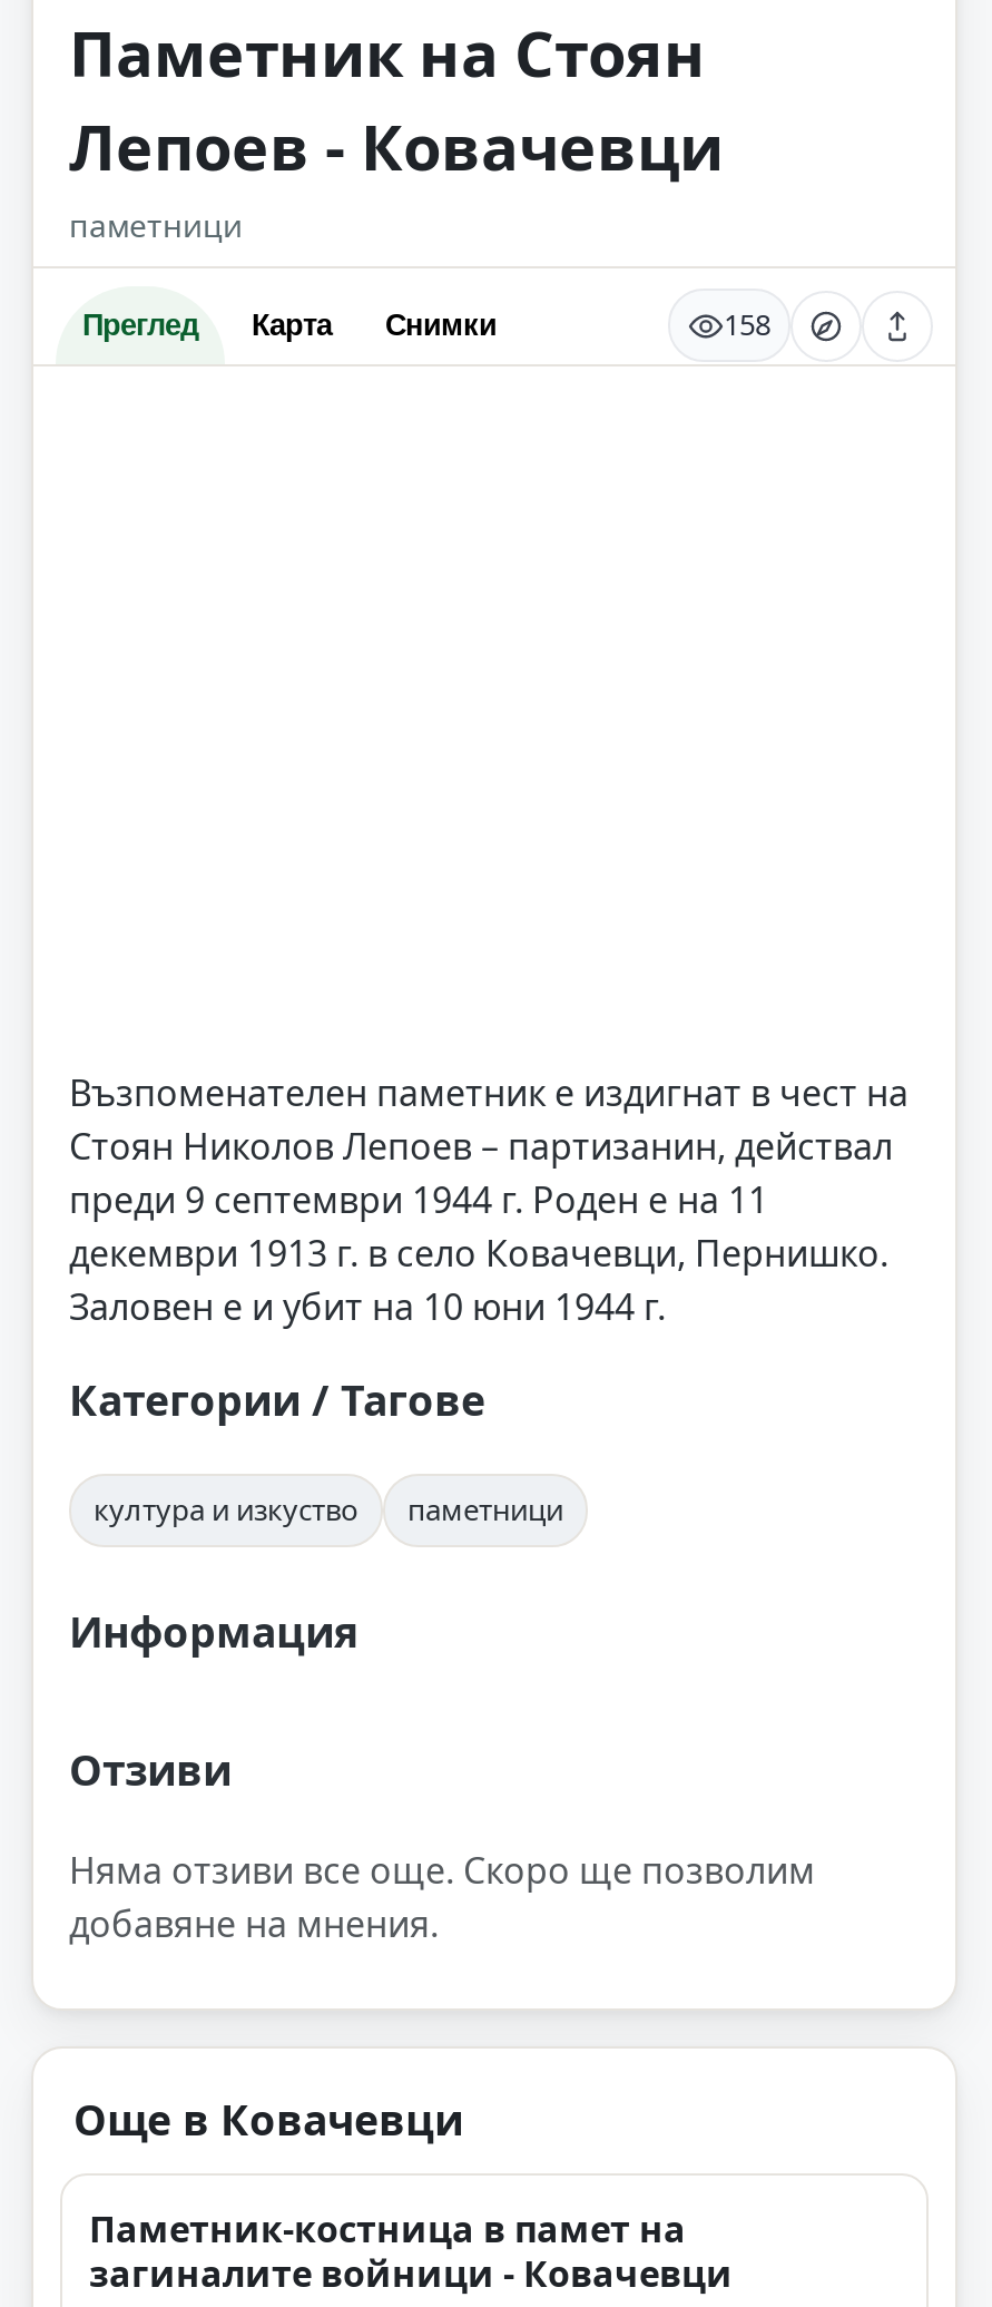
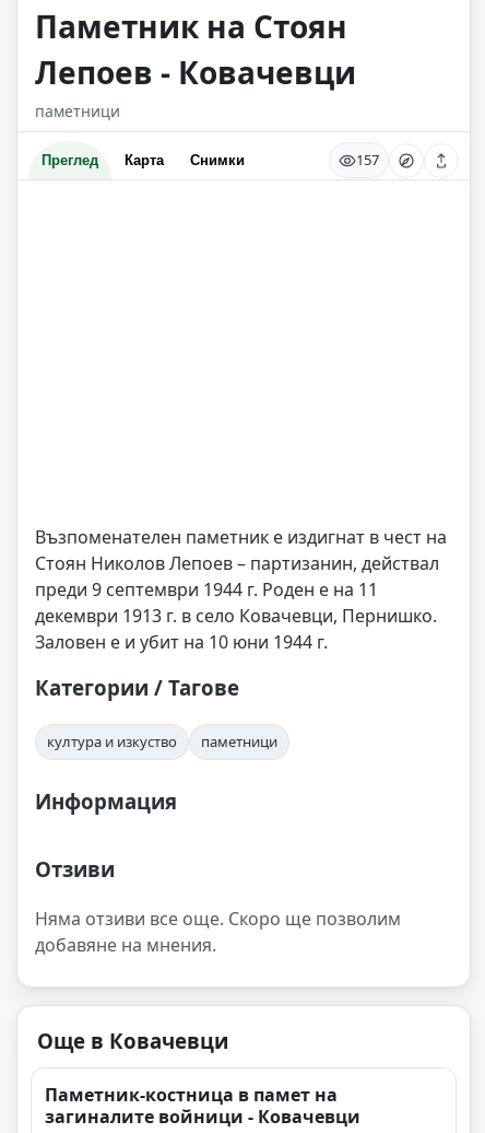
[724,304,770,344] 158 -> [356,150,379,170] 157

